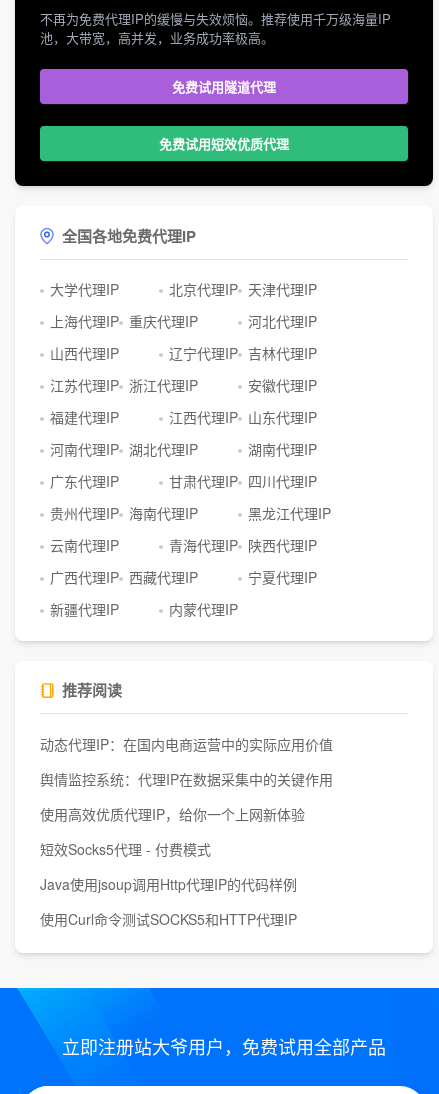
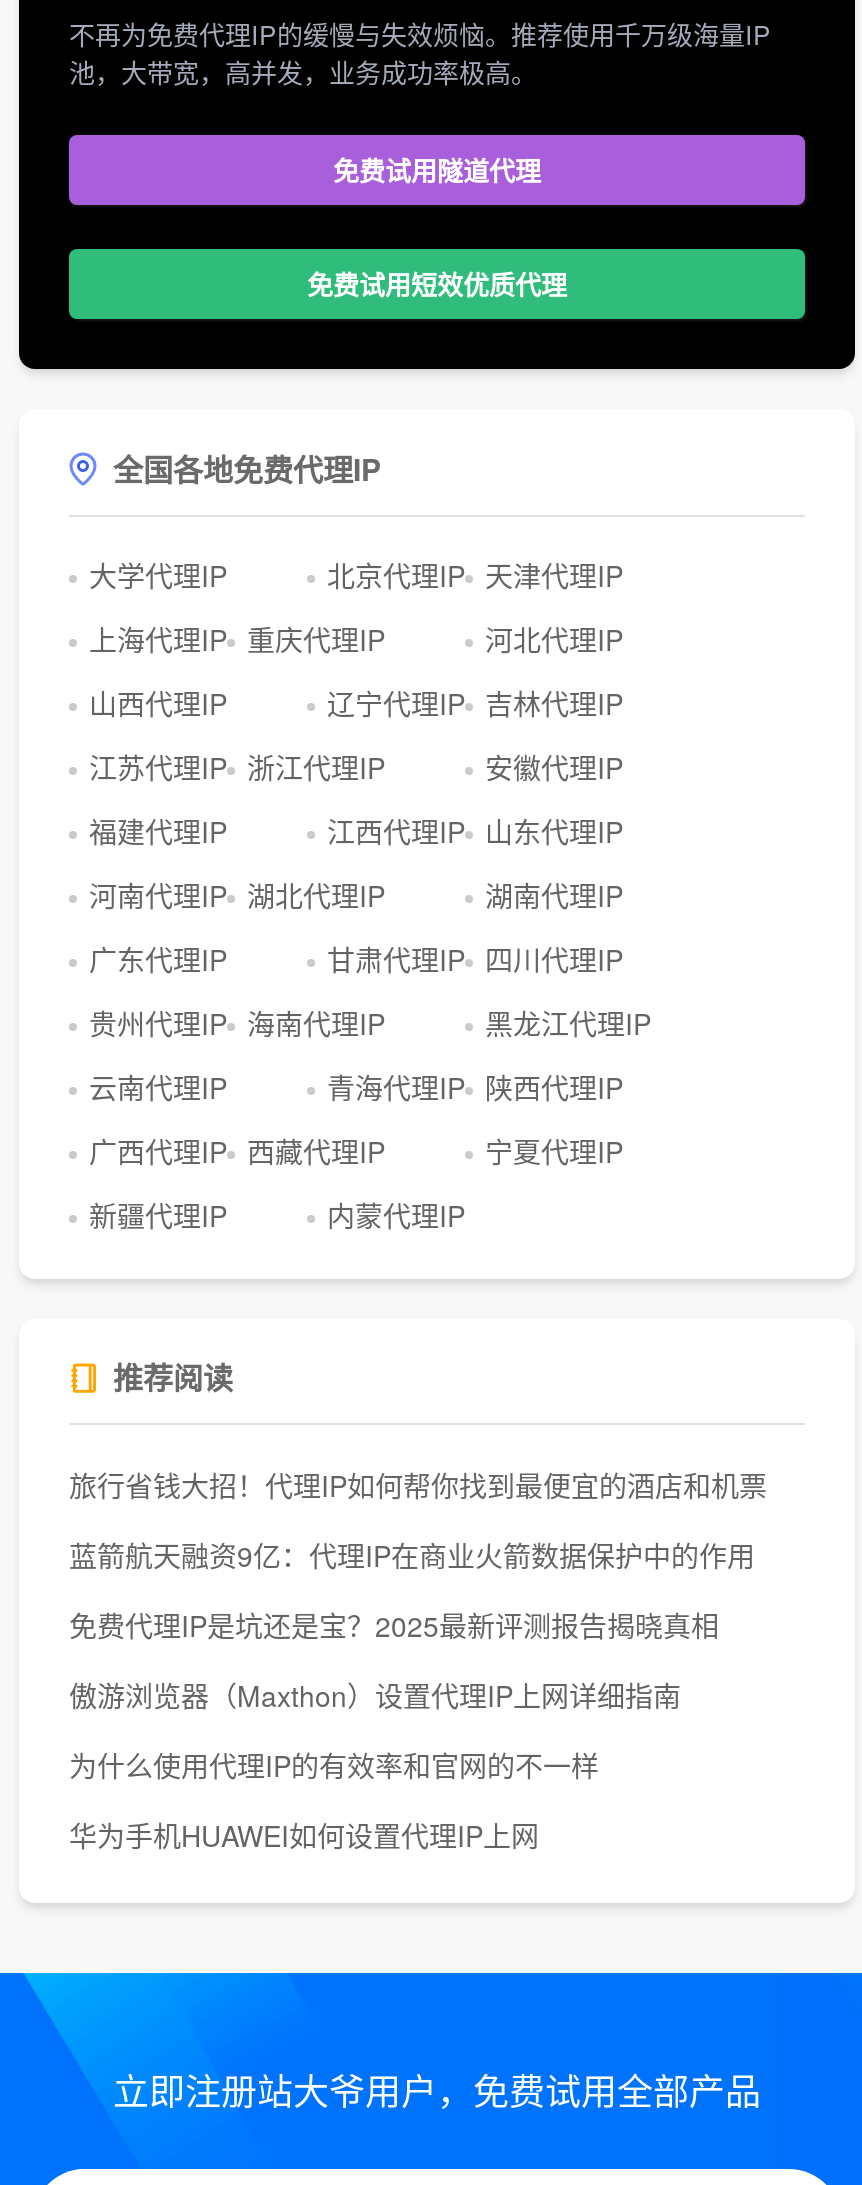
[40,734,333,754] 动态代理IP：在国内电商运营中的实际应用价值 -> [69,1465,767,1505] 旅行省钱大招！代理IP如何帮你找到最便宜的酒店和机票
[40,769,333,789] 舆情监控系统：代理IP在数据采集中的关键作用 -> [69,1535,755,1575] 蓝箭航天融资9亿：代理IP在商业火箭数据保护中的作用
[40,804,305,824] 使用高效优质代理IP，给你一个上网新体验 -> [69,1605,719,1645] 免费代理IP是坑还是宝？2025最新评测报告揭晓真相
[40,839,211,859] 短效Socks5代理 - 付费模式 -> [69,1675,681,1715] 傲游浏览器（Maxthon）设置代理IP上网详细指南
[40,874,297,894] Java使用jsoup调用Http代理IP的代码样例 -> [69,1745,599,1785] 为什么使用代理IP的有效率和官网的不一样
[40,909,297,929] 使用Curl命令测试SOCKS5和HTTP代理IP -> [69,1815,539,1855] 华为手机HUAWEI如何设置代理IP上网

